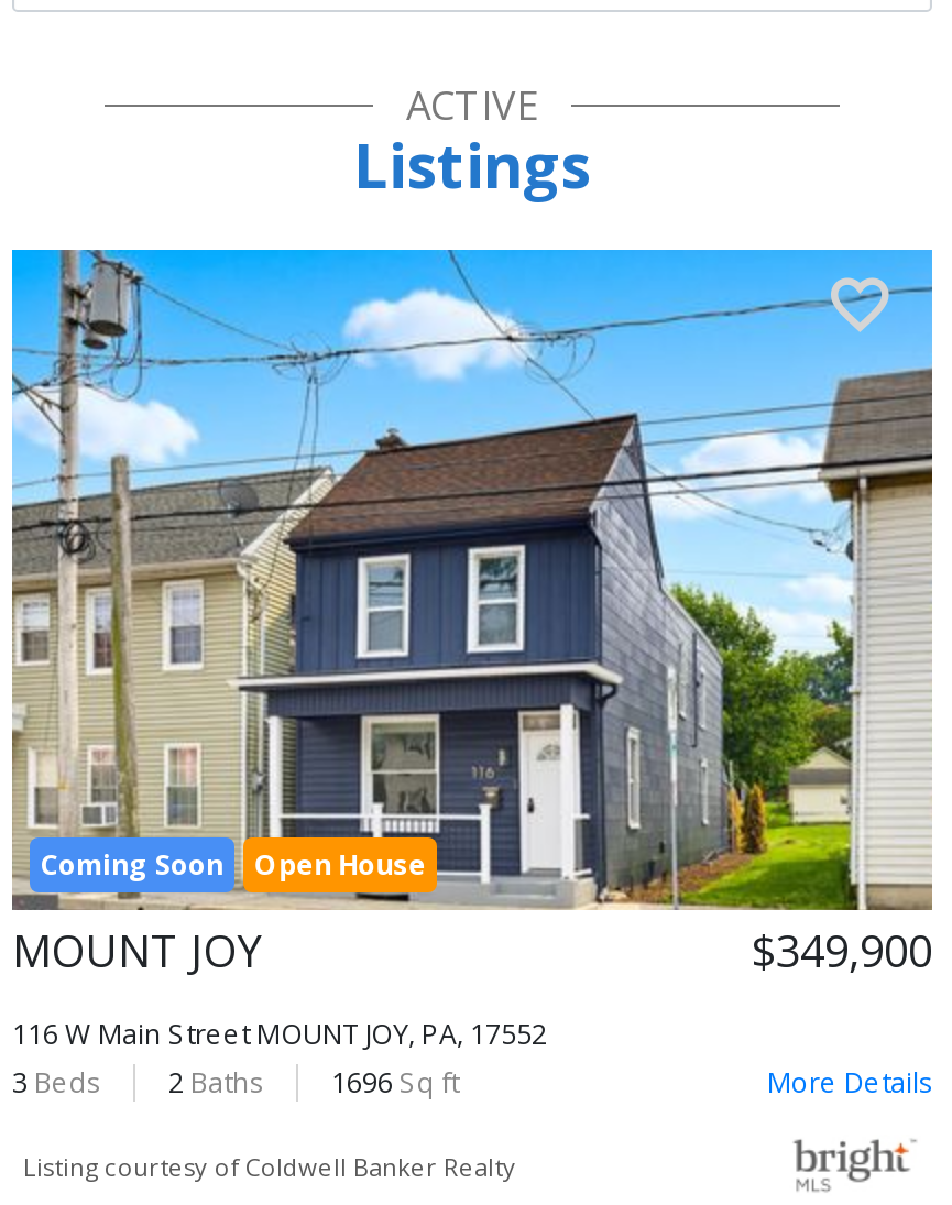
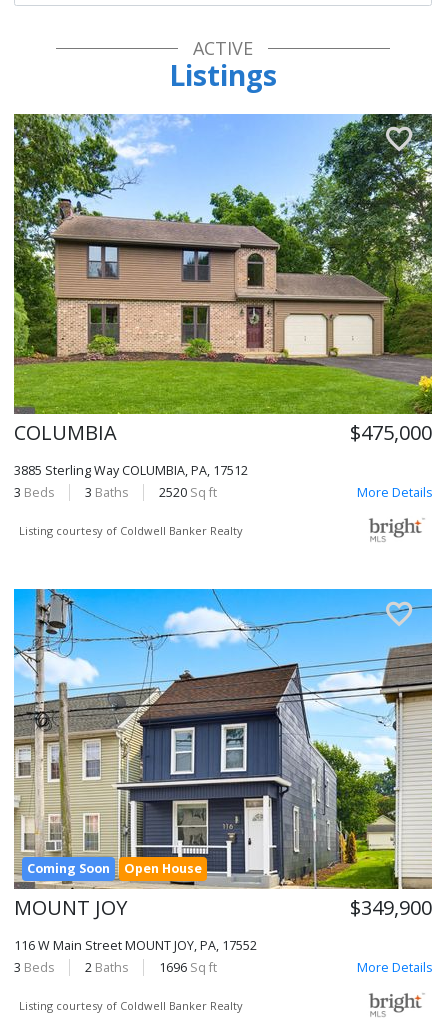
none -> [13,113,433,538] [image] | COLUMBIA | $475,000 | 3885 Sterling Way COLUMBIA, PA, 17512 | 3 Beds | 3 Baths | 2520 Sq ft | More Details | Listing courtesy of Coldwell Banker Realty

